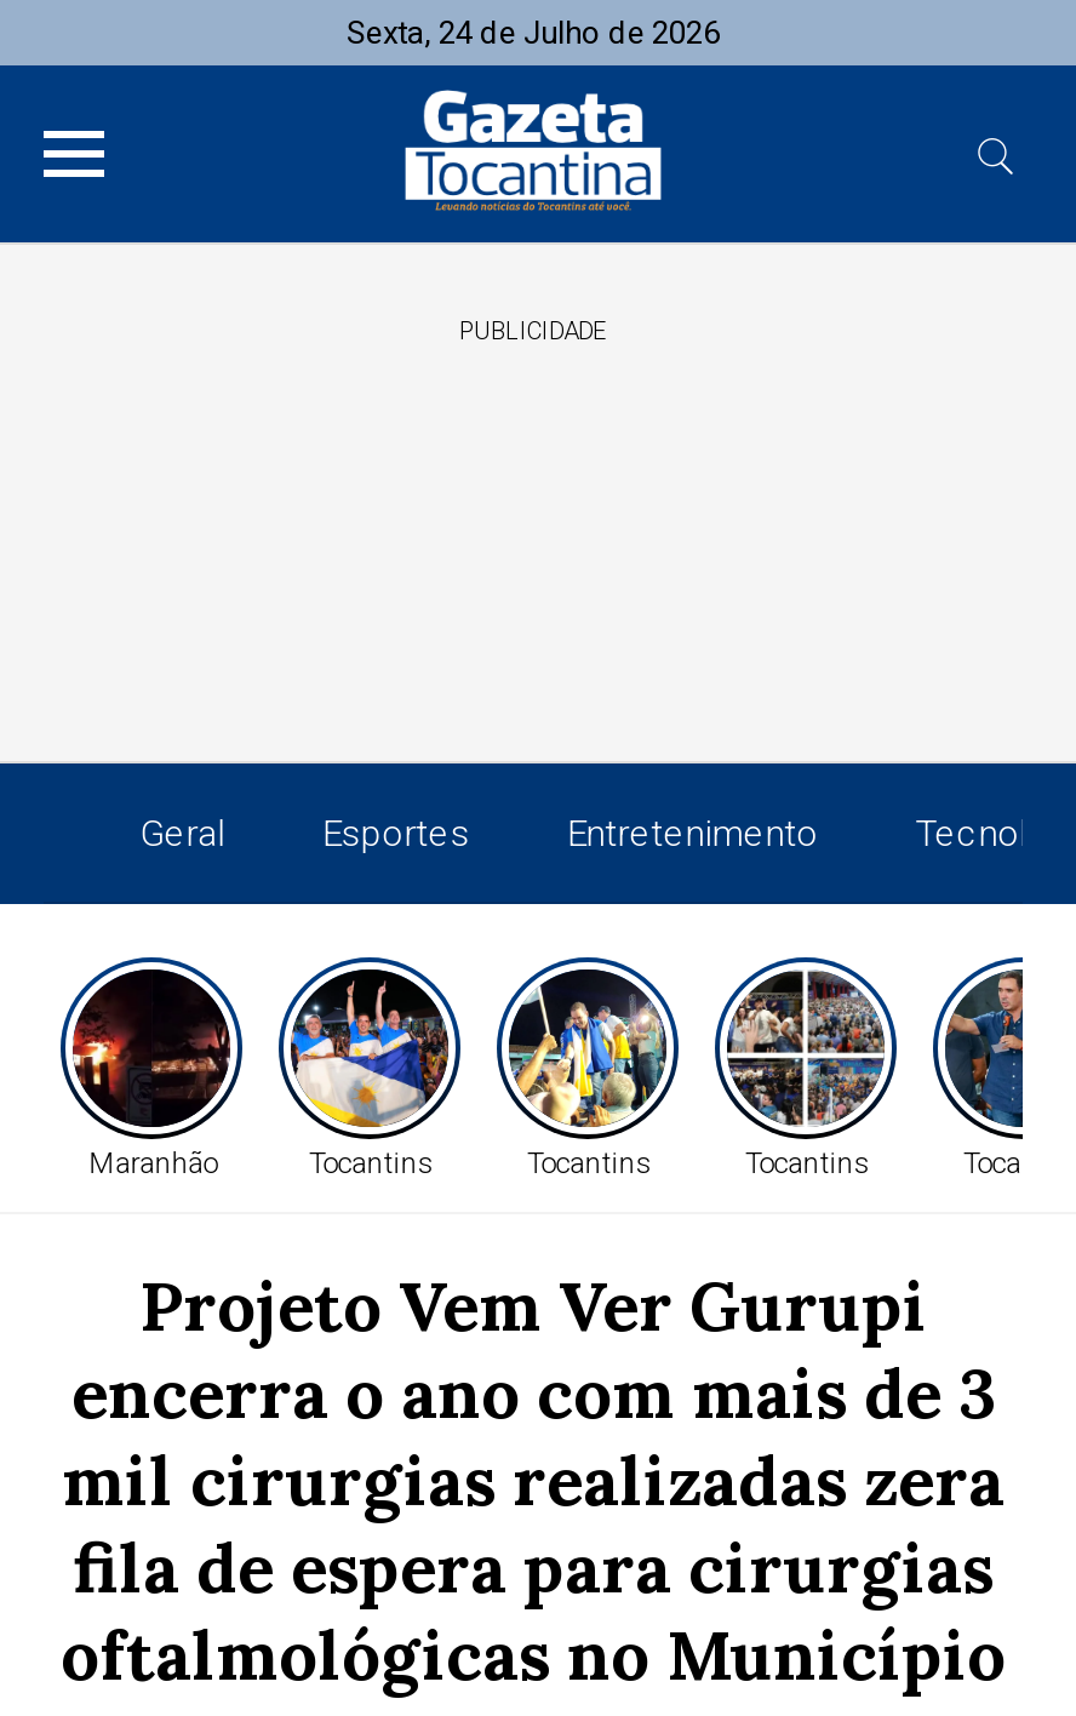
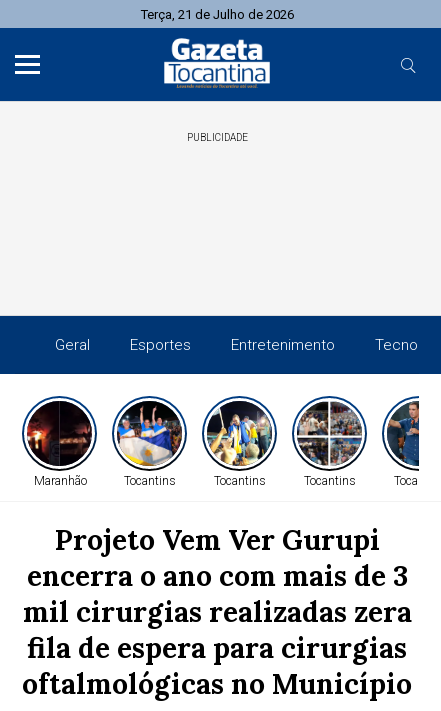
[347,15,720,51] Sexta, 24 de Julho de 2026 -> [140,7,293,22] Terça, 21 de Julho de 2026

